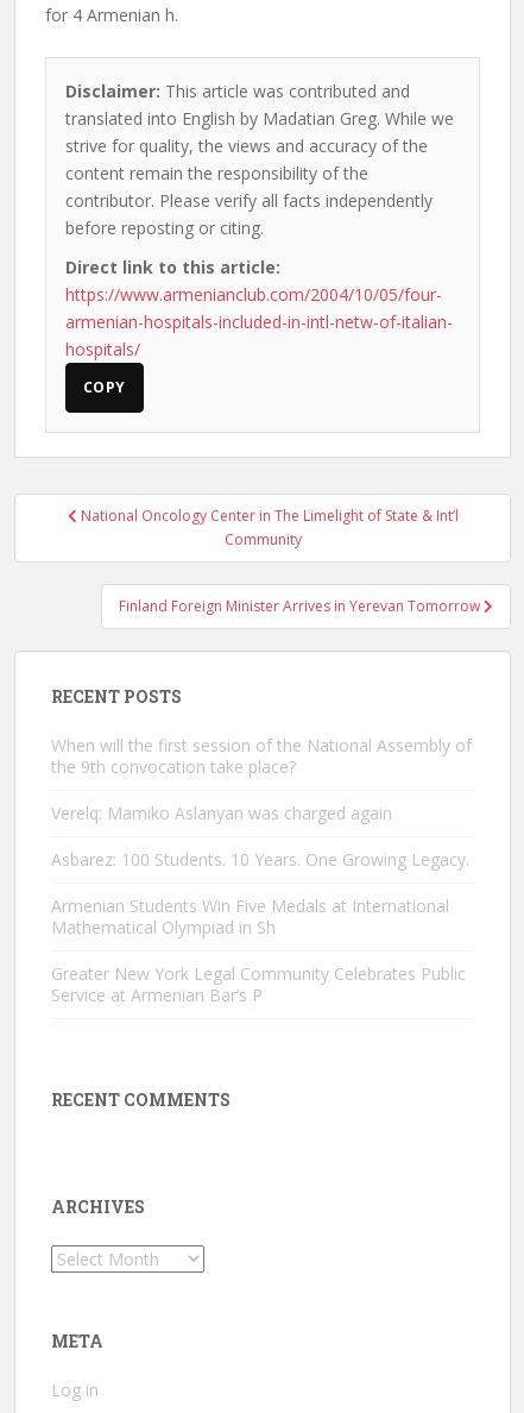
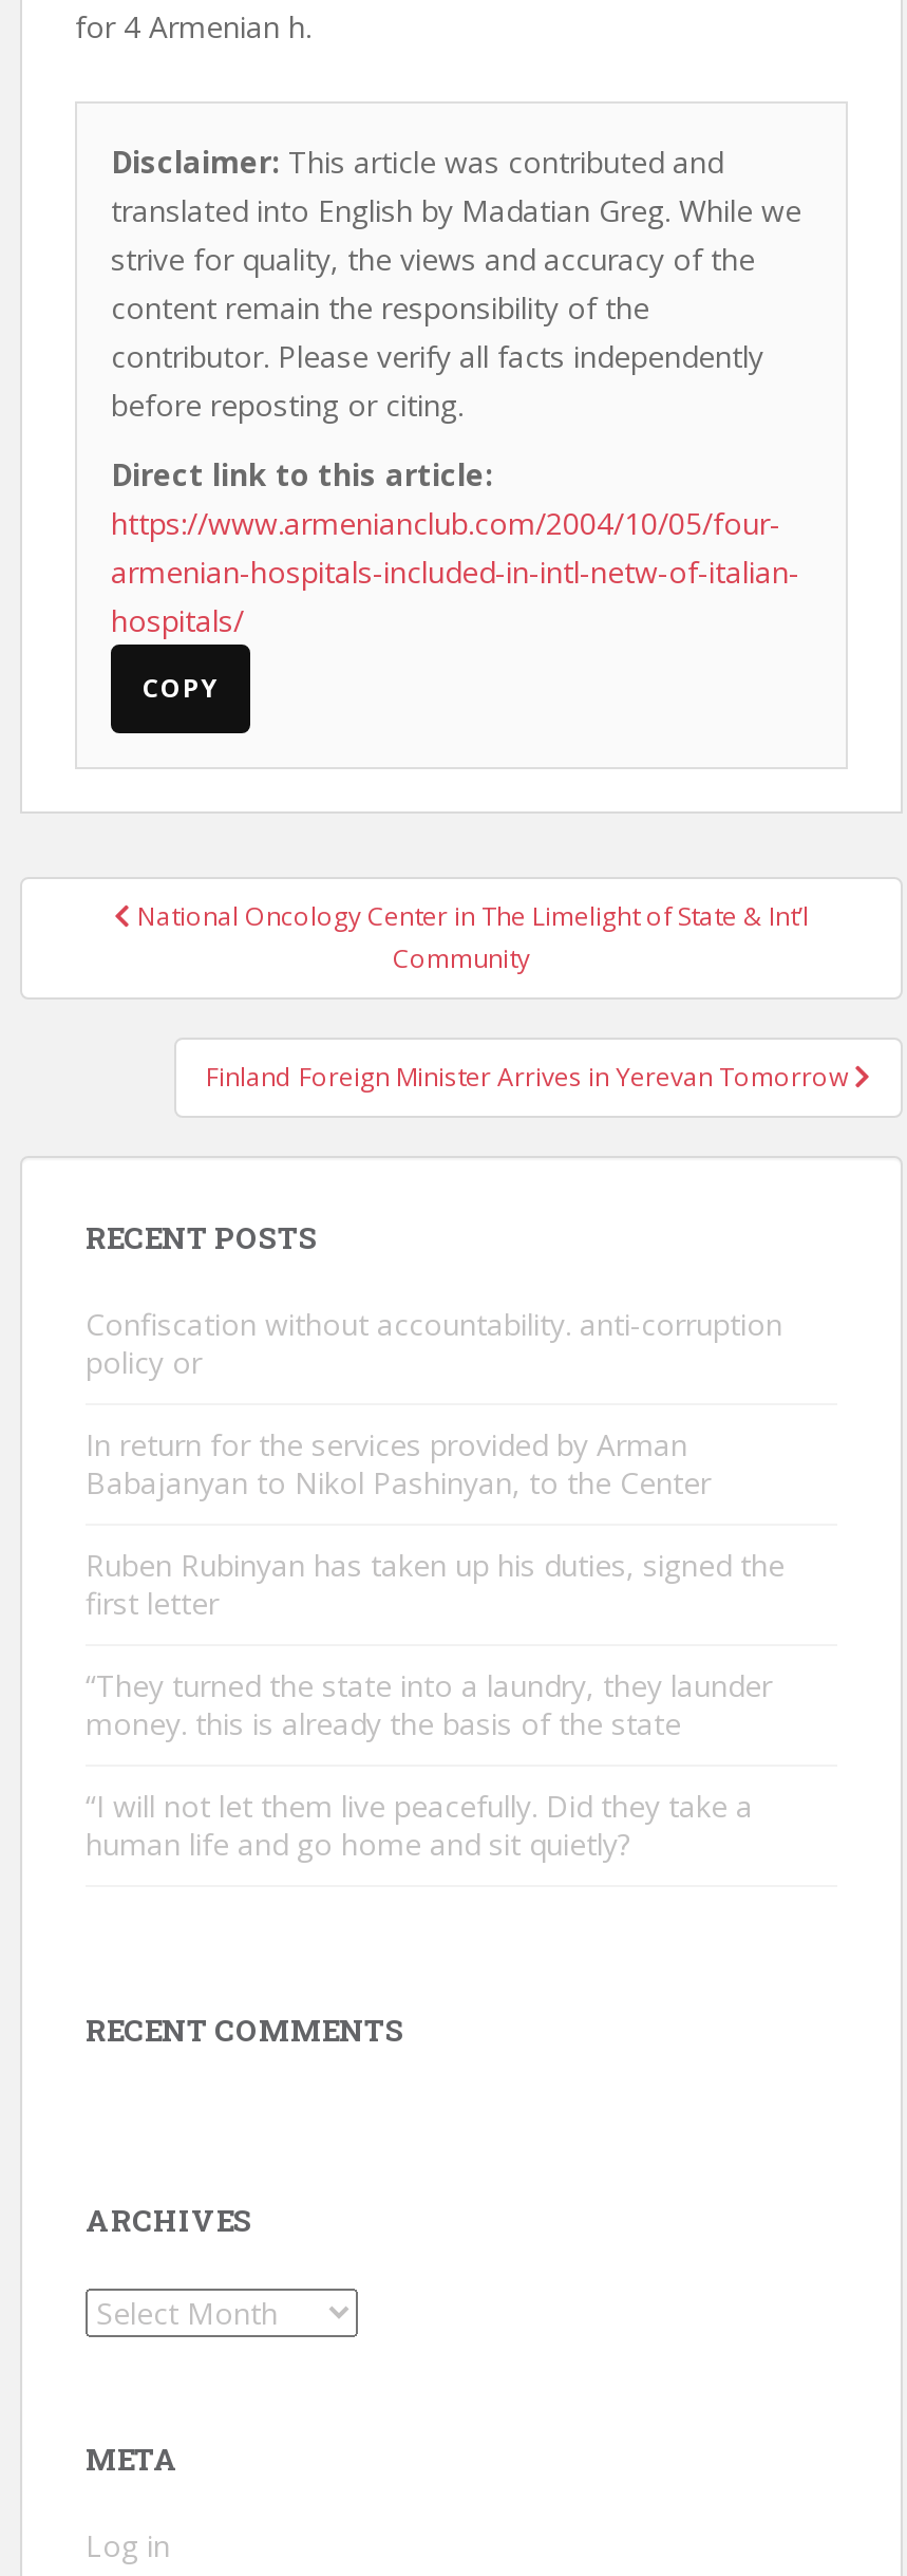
[51,734,472,778] When will the first session of the National Assembly of | the 9th convocation take place? -> [86,1304,782,1382] Confiscation without accountability. anti-corruption | policy or
[51,802,392,824] Verelq: Mamiko Aslanyan was charged again -> [86,1424,711,1502] In return for the services provided by Arman | Babajanyan to Nikol Pashinyan, to the Center
[51,848,469,871] Asbarez: 100 Students. 10 Years. One Growing Legacy. -> [86,1545,785,1623] Ruben Rubinyan has taken up his duties, signed the | first letter
[51,894,449,938] Armenian Students Win Five Medals at International | Mathematical Olympiad in Sh -> [86,1665,772,1743] “They turned the state into a laundry, they launder | money. this is already the basis of the state
[51,962,466,1006] Greater New York Legal Community Celebrates Public | Service at Armenian Bar’s P -> [86,1786,753,1864] “I will not let them live peacefully. Did they take a | human life and go home and sit quietly?

